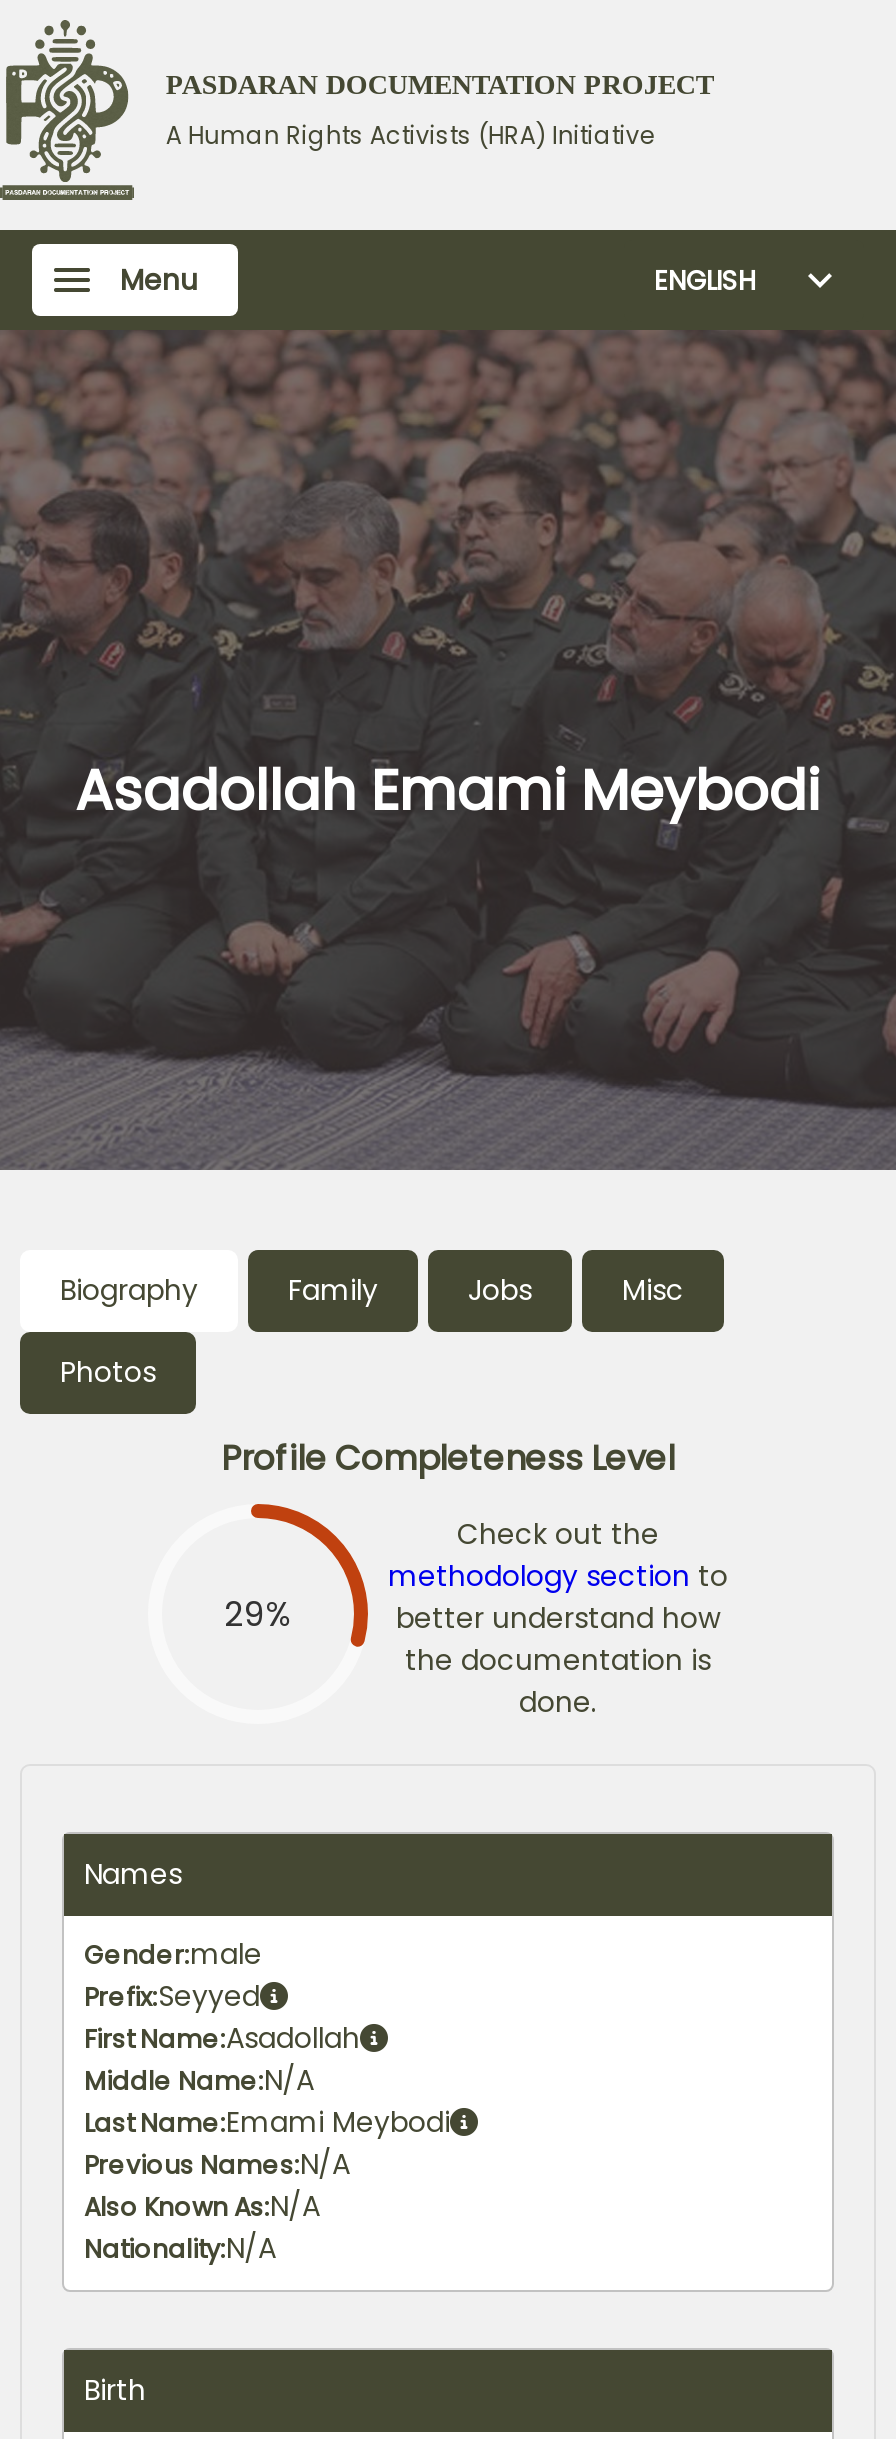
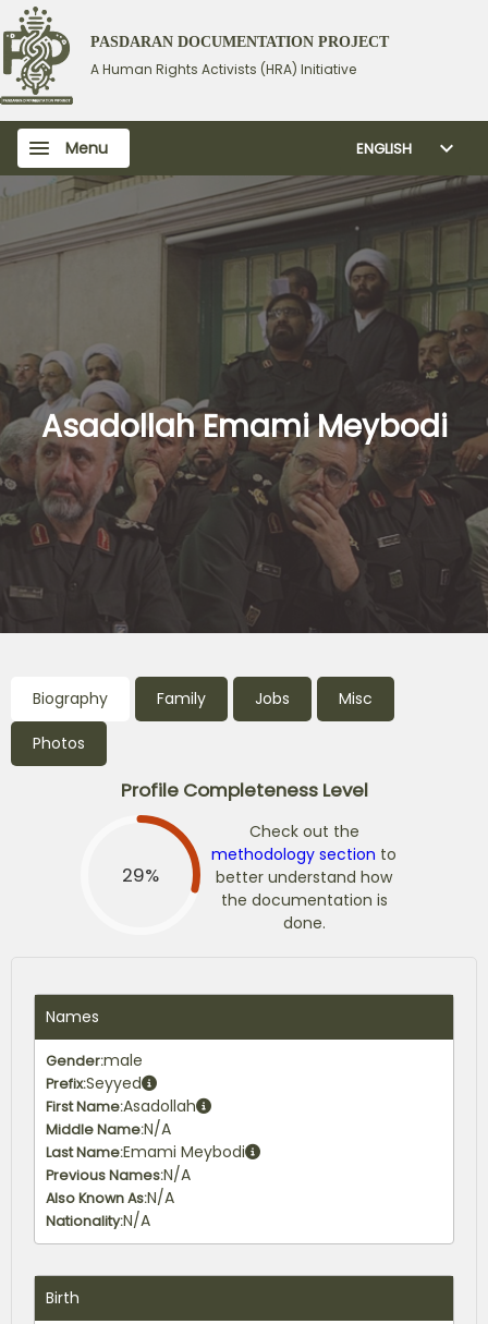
[6,332,890,1170] [image] -> [3,175,485,632] [image]

